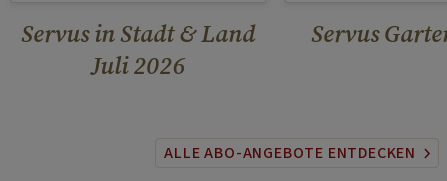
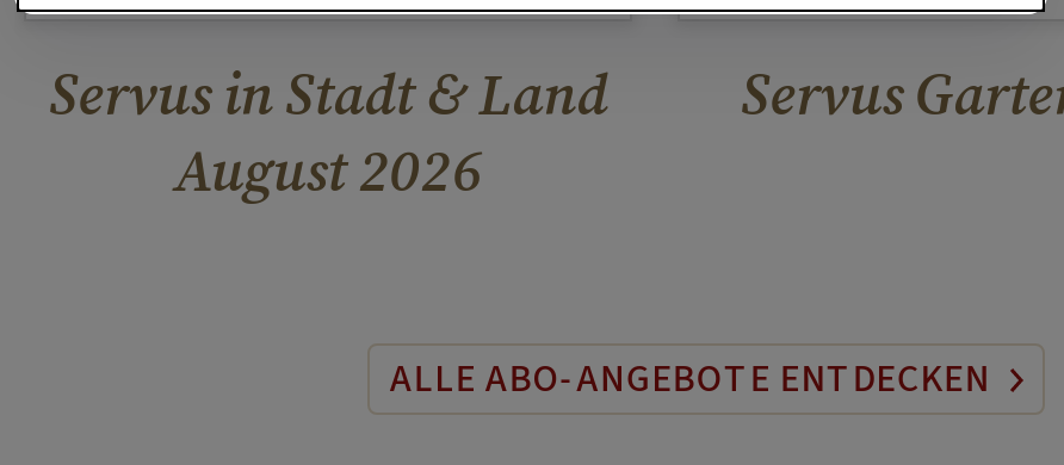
[91,49,185,82] Juli 2026 -> [174,131,482,210] August 2026

